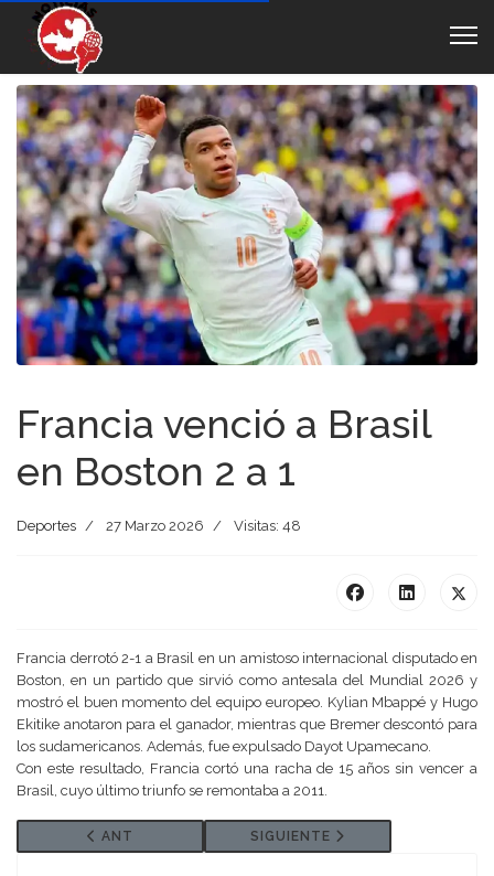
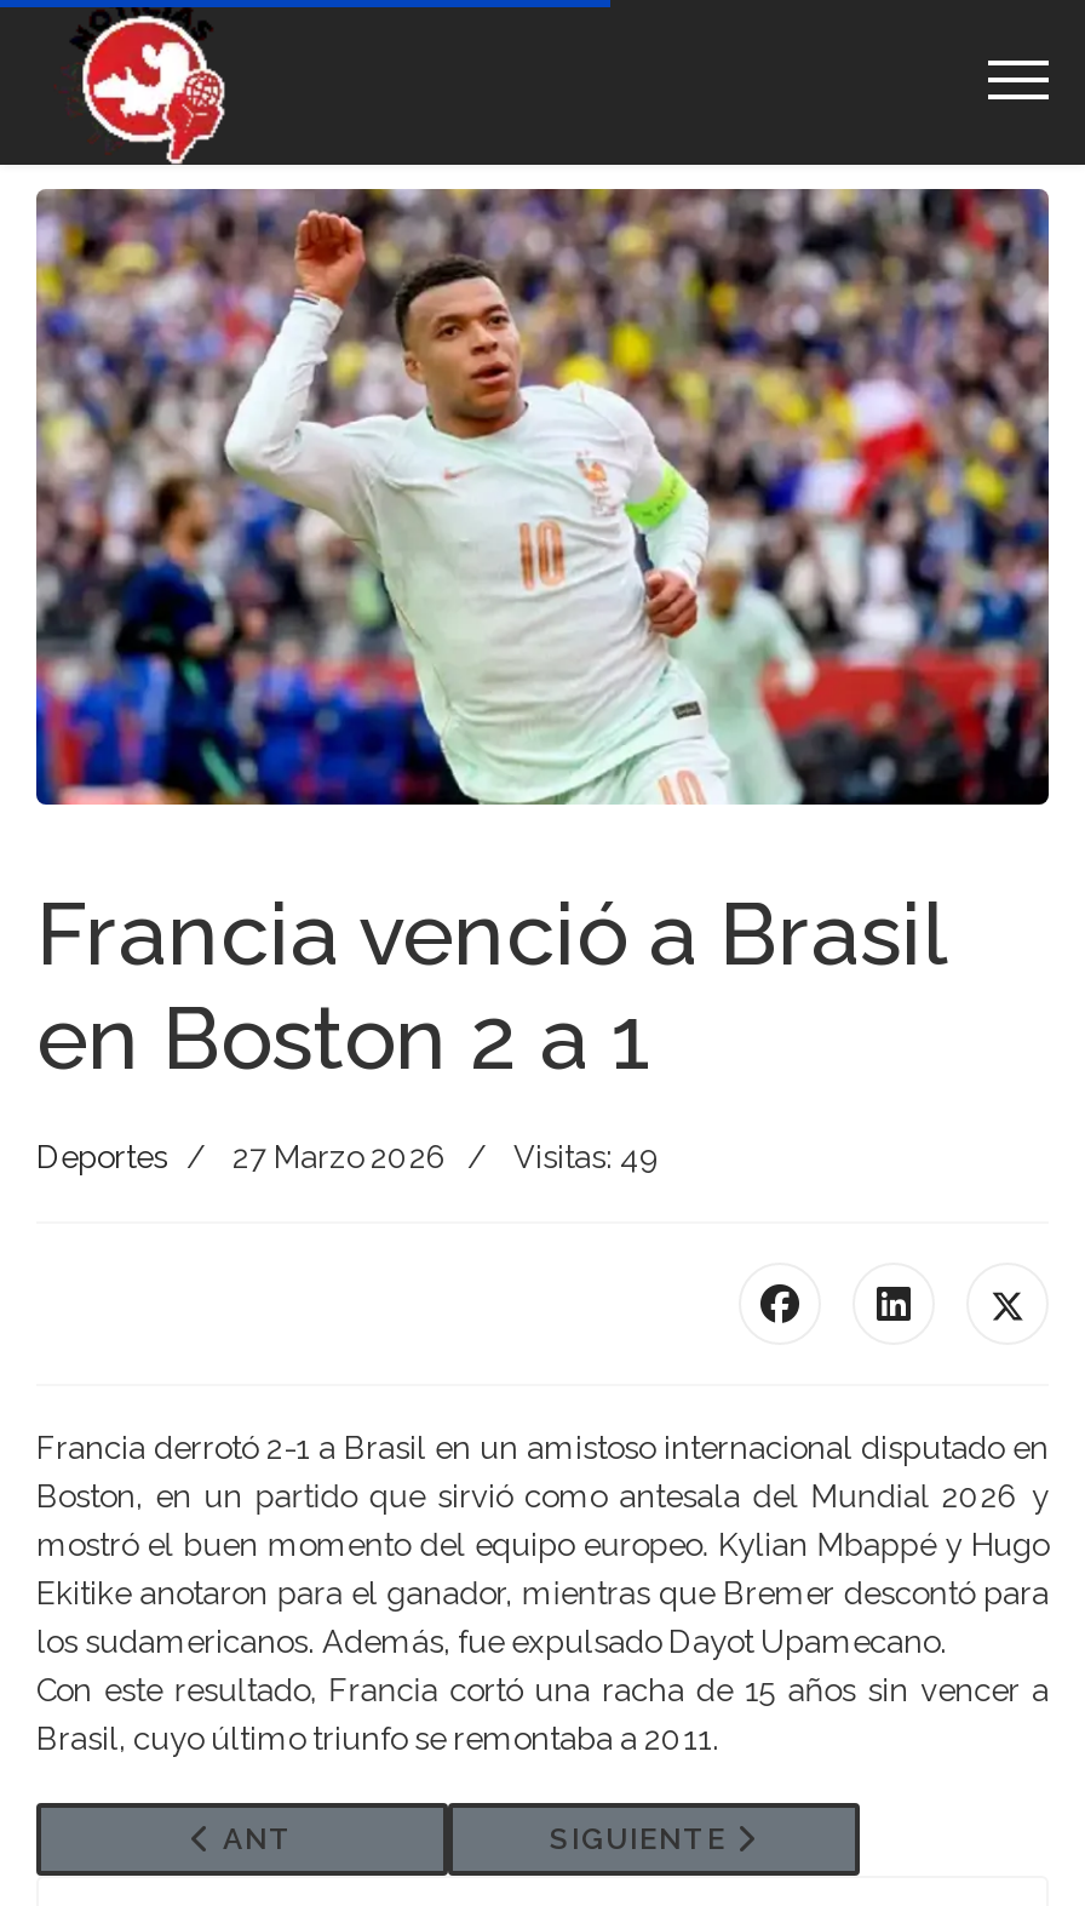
[17,518,301,535] Deportes 27 Marzo 2026 Visitas: 48 -> [36,1140,659,1177] Deportes 27 Marzo 2026 Visitas: 49

